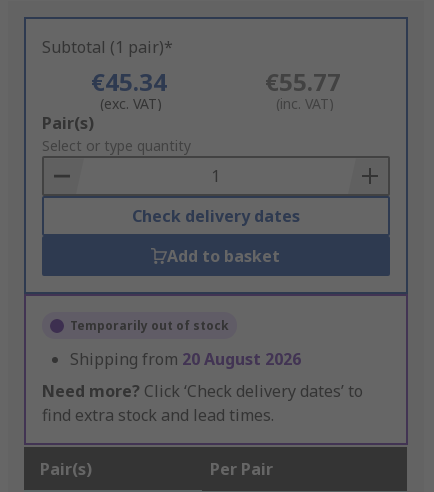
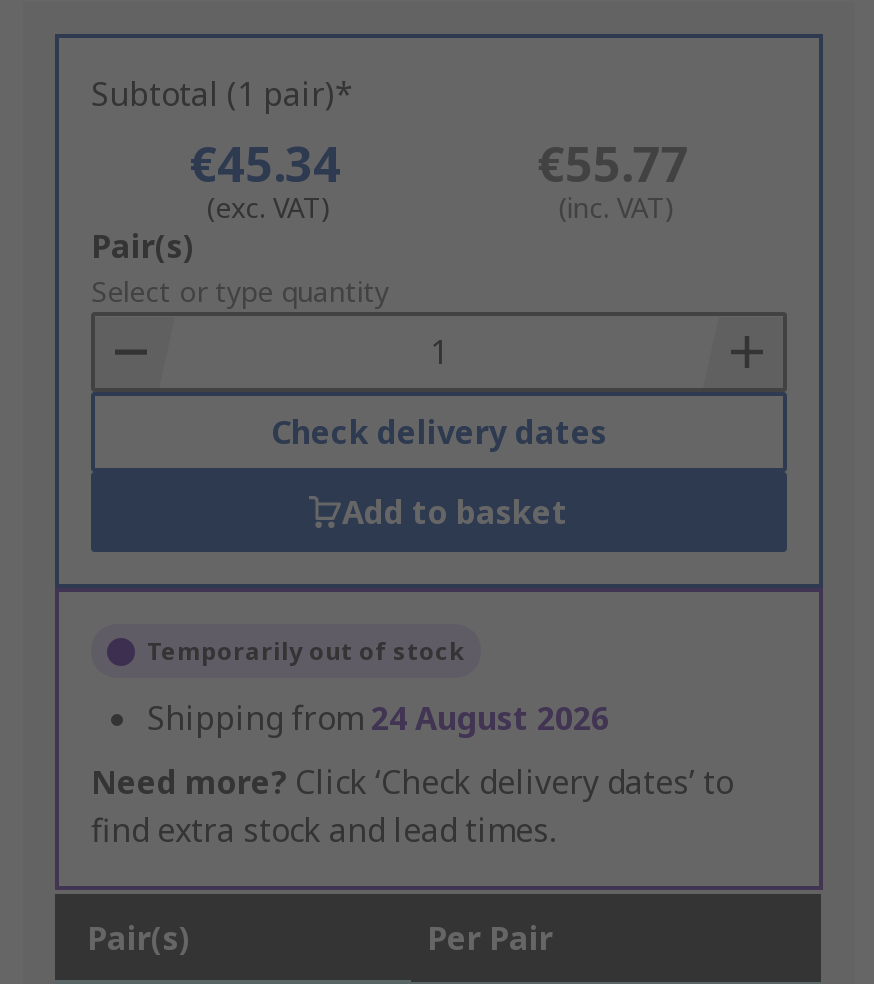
[70,348,301,370] Shipping from 20 August 2026 -> [147,697,609,741] Shipping from 24 August 2026

